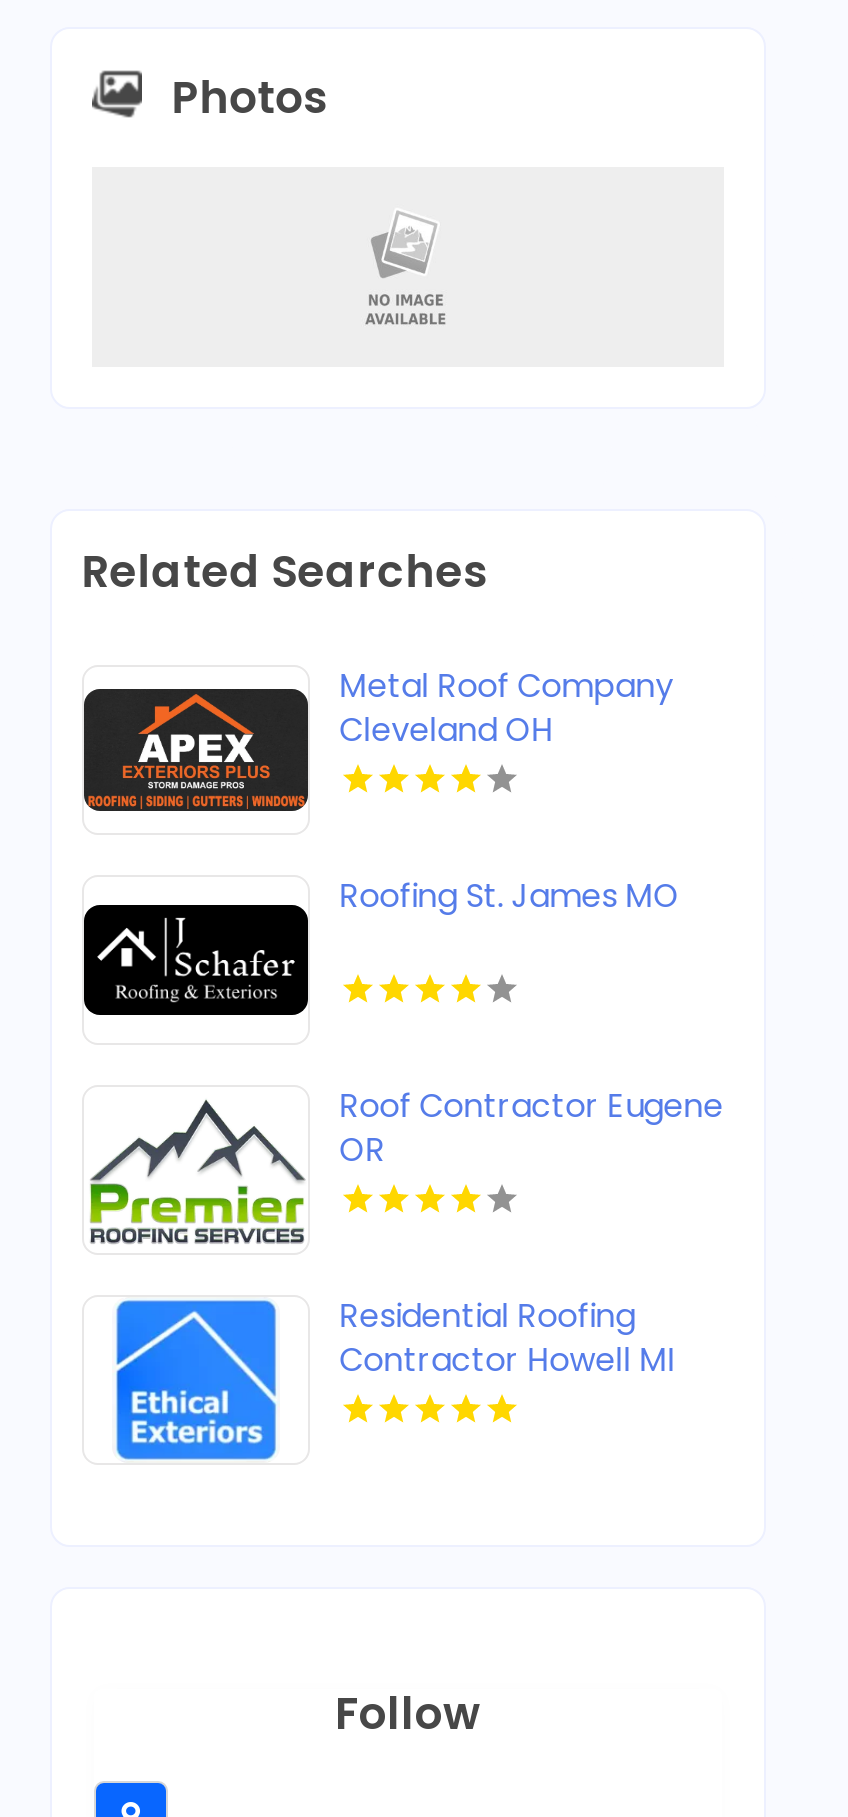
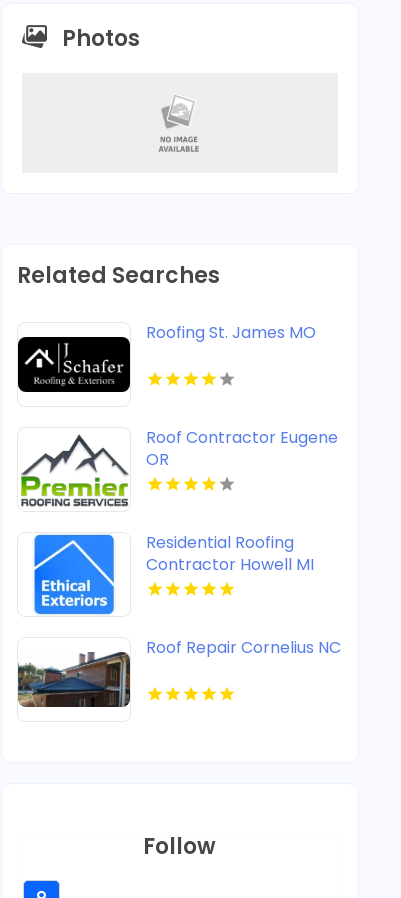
[86,663,673,813] [image] | Metal Roof Company | Cleveland OH -> none
moved [86,873,723,1383] -> [19,321,338,576]: [image] | Roofing St. James MO | Roof Contractor Eugene | OR | Residential Roofing | Contractor Howell MI
moved [114,1307,272,1459] -> [33,538,112,614]: [image]
none -> [17,636,341,708] [image] | Roof Repair Cornelius NC

